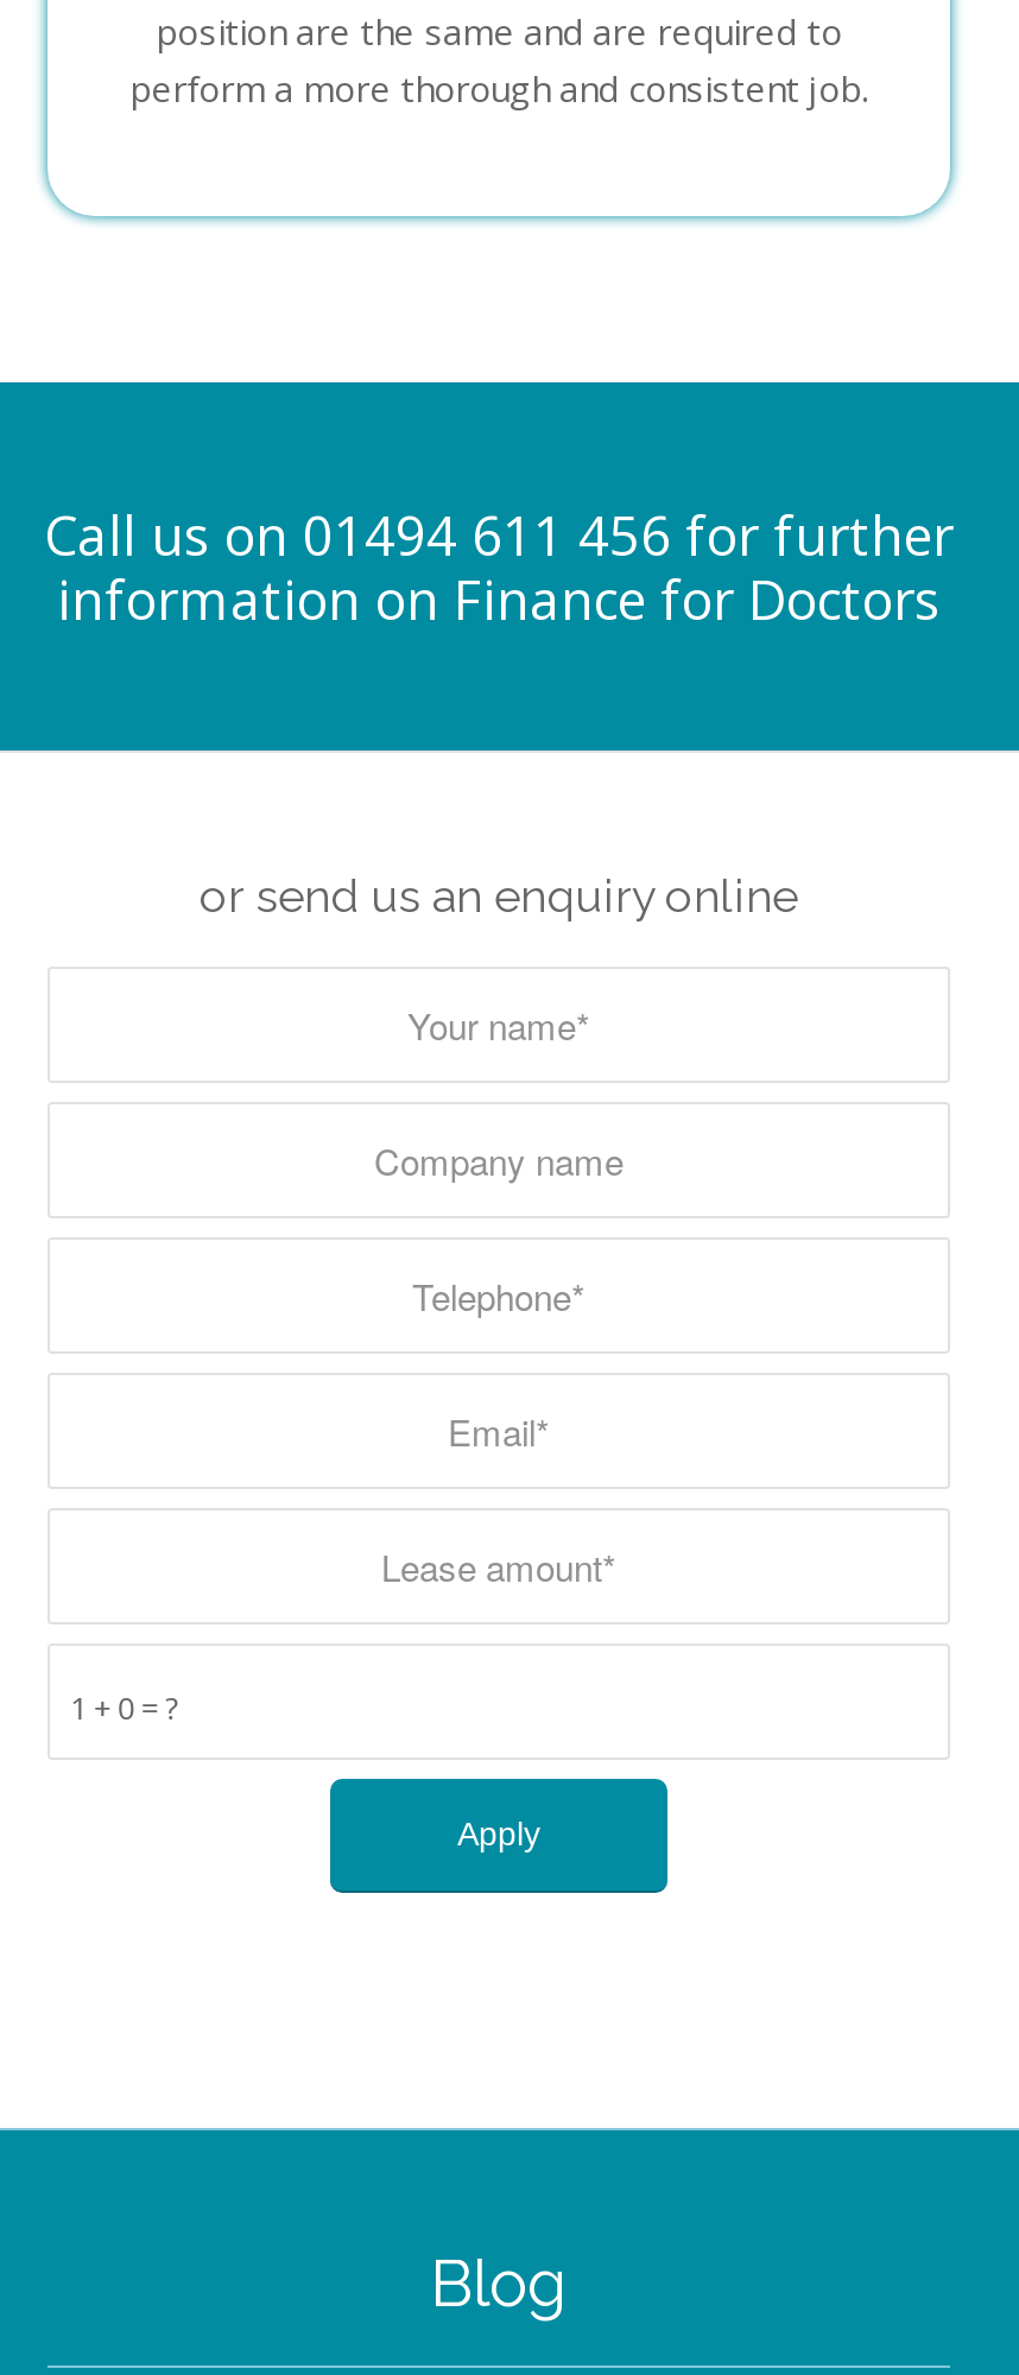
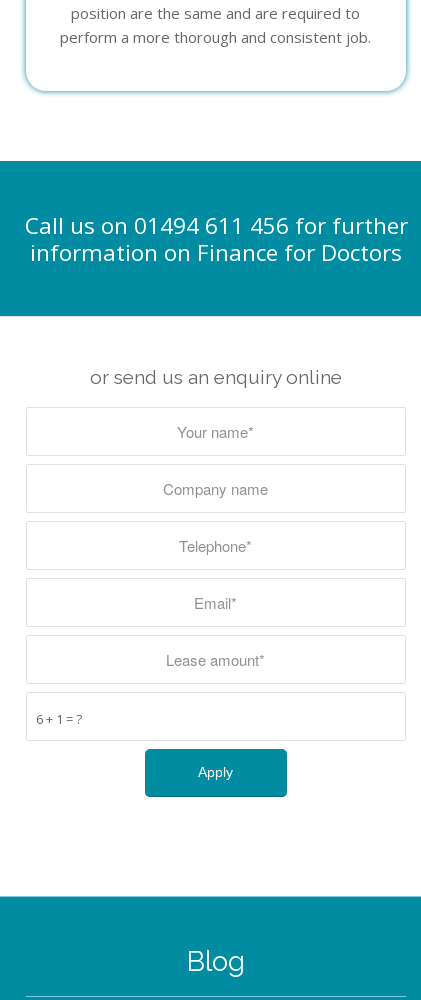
[70,1686,180,1729] 1 + 0 = ? -> [36,710,82,728] 6 + 1 = ?

